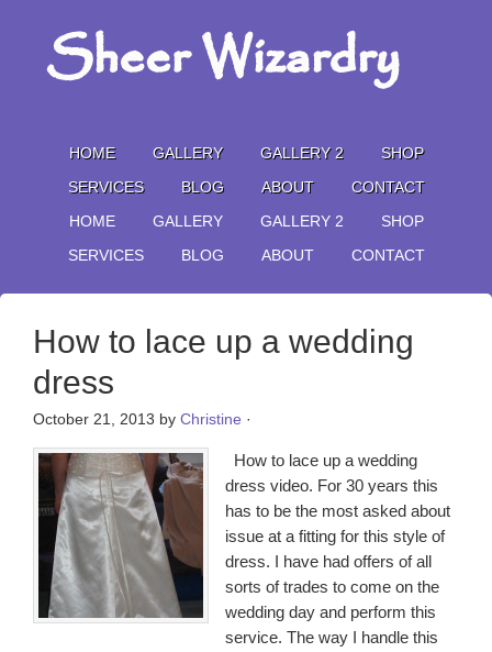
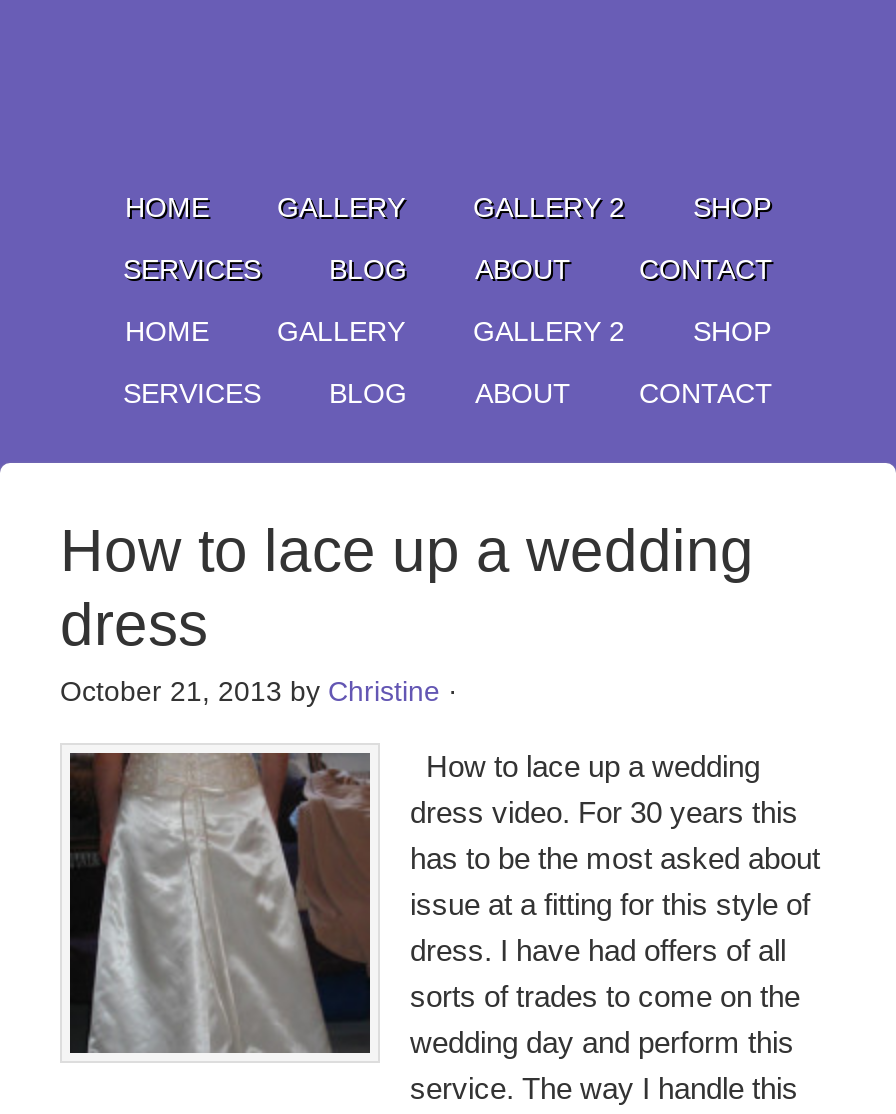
[46,30,193,81] [image] -> none
[201,30,400,90] [image] -> none

